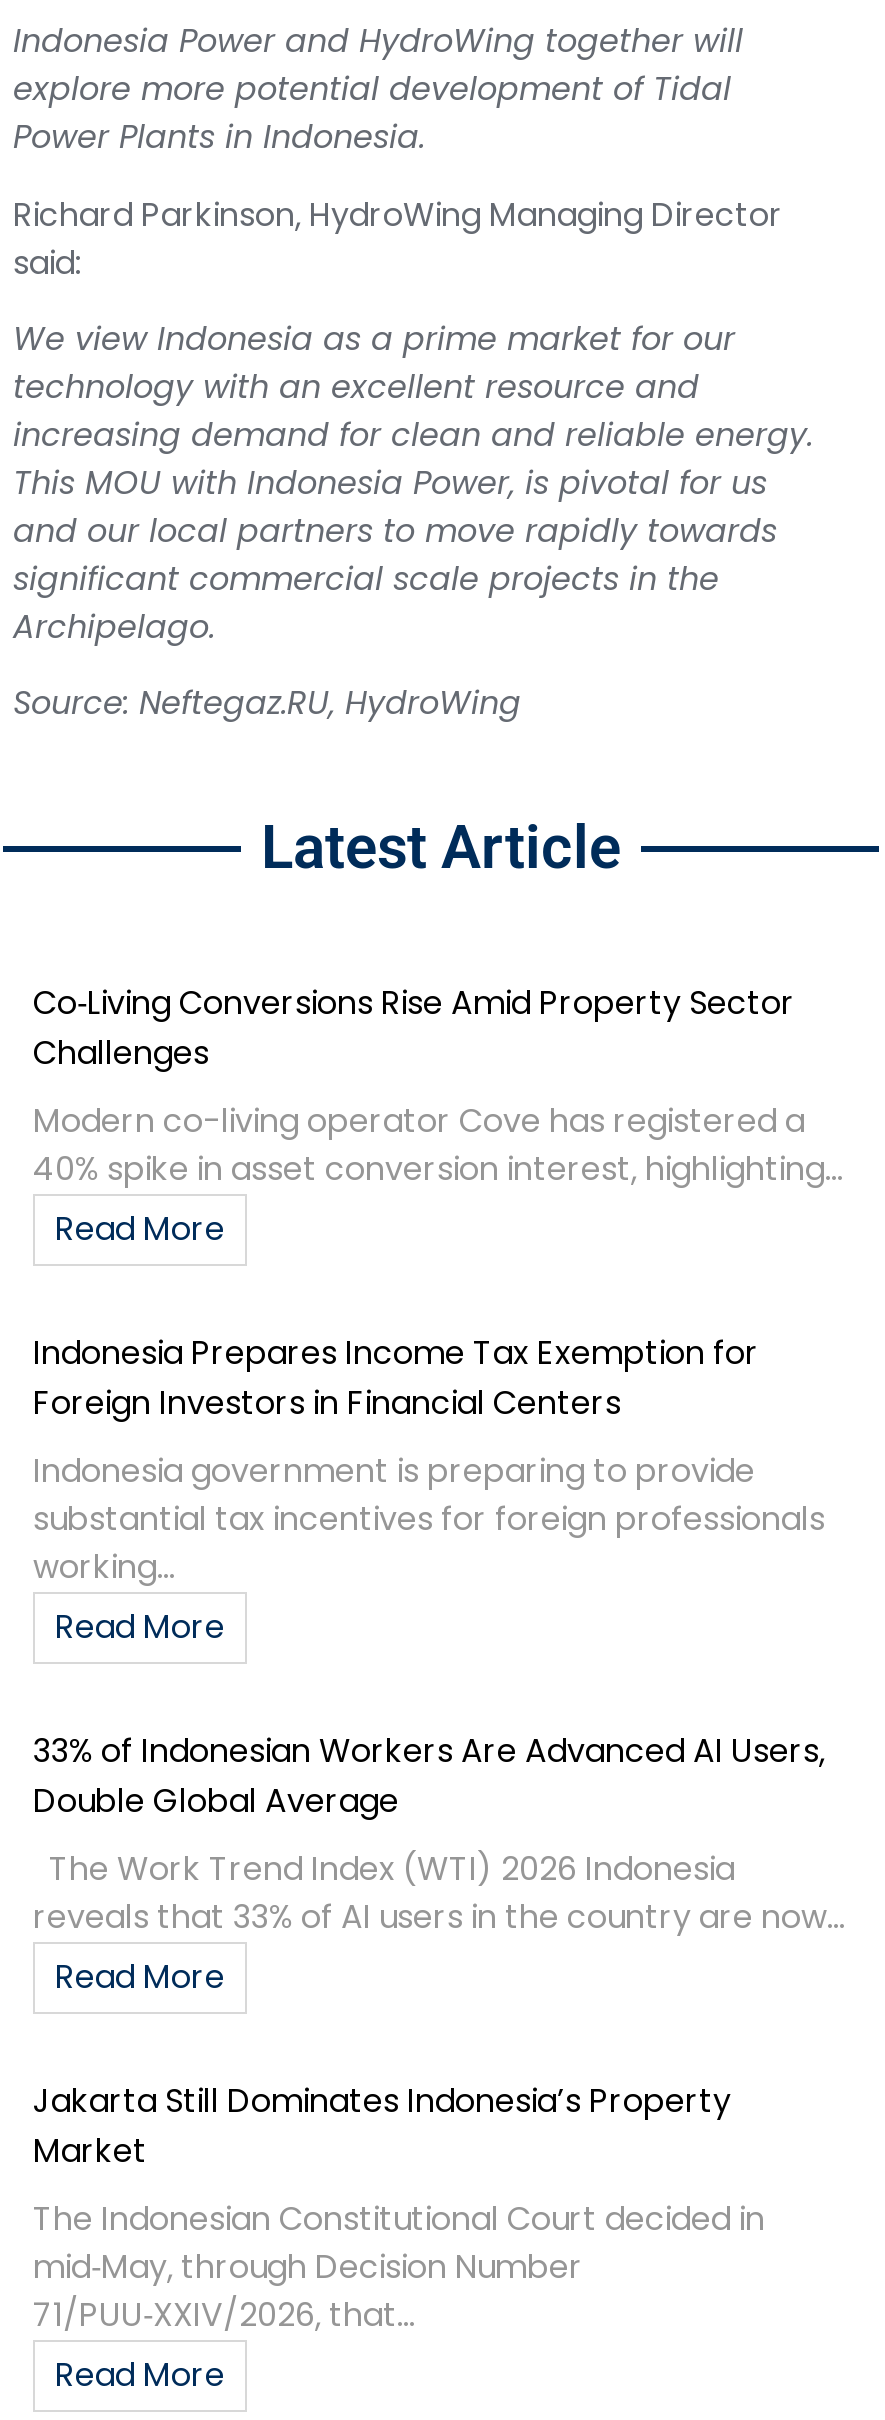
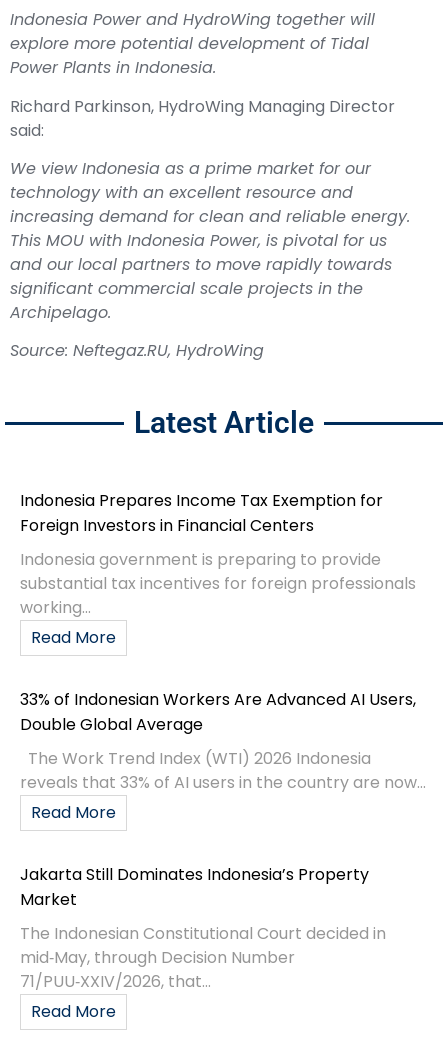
[33,981,843,1253] Co‑Living Conversions Rise Amid Property Sector | Challenges | Modern co-living operator Cove has registered a | 40% spike in asset conversion interest, highlighting... | Read More -> none

